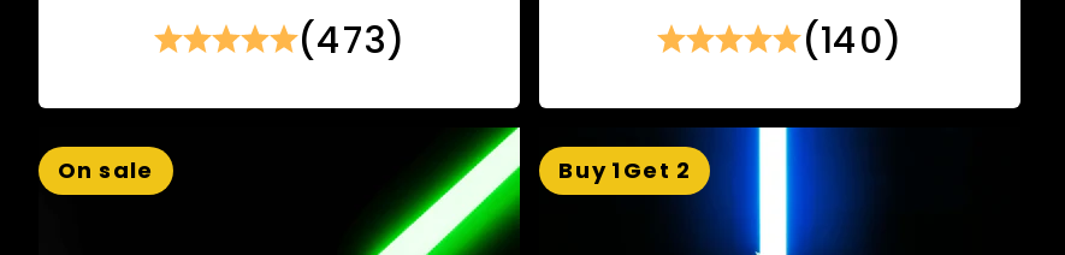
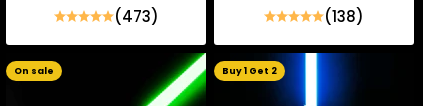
[801,13,903,64] (140) -> [324,5,364,26] (138)

